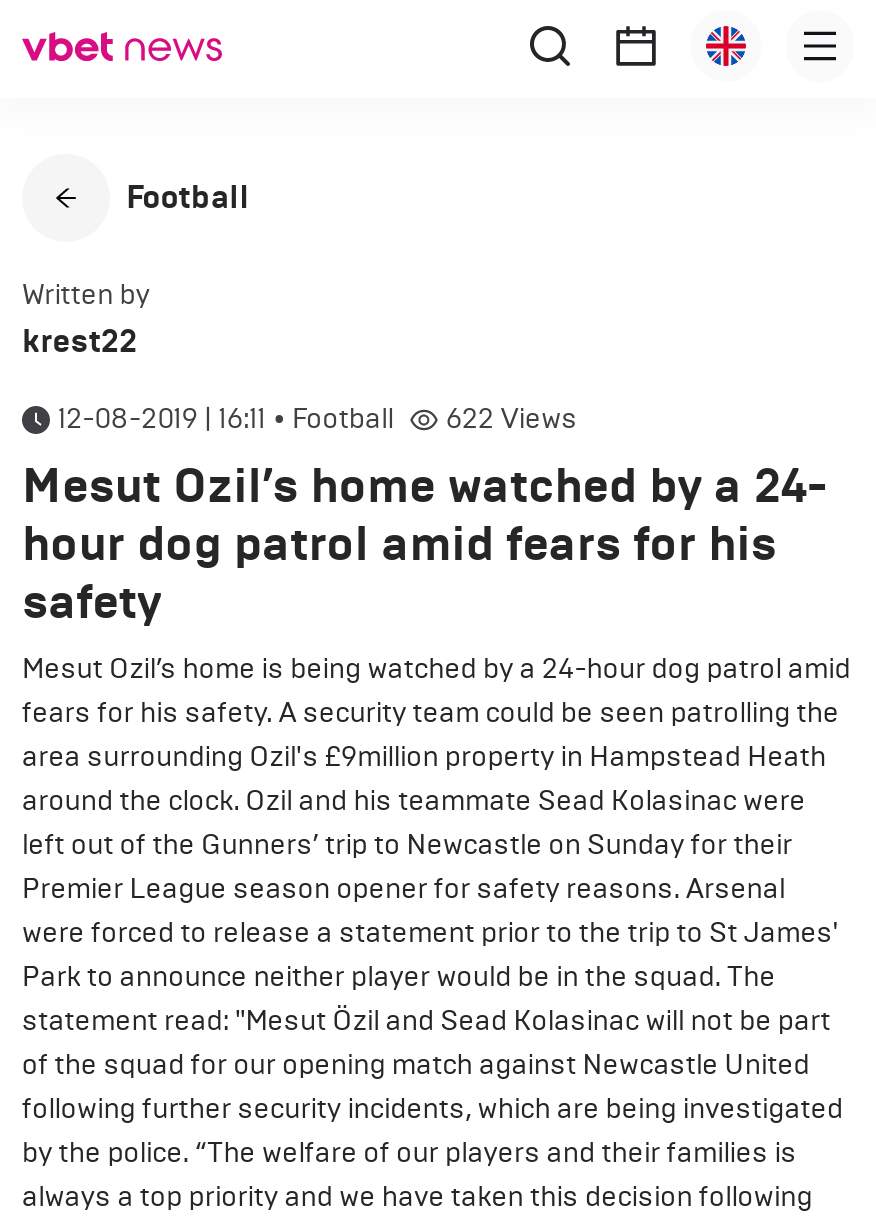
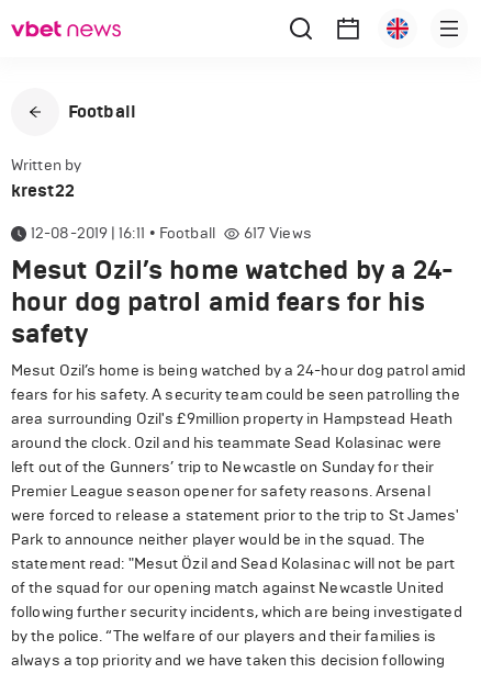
[446,402,578,436] 622 Views -> [244,224,312,243] 617 Views

